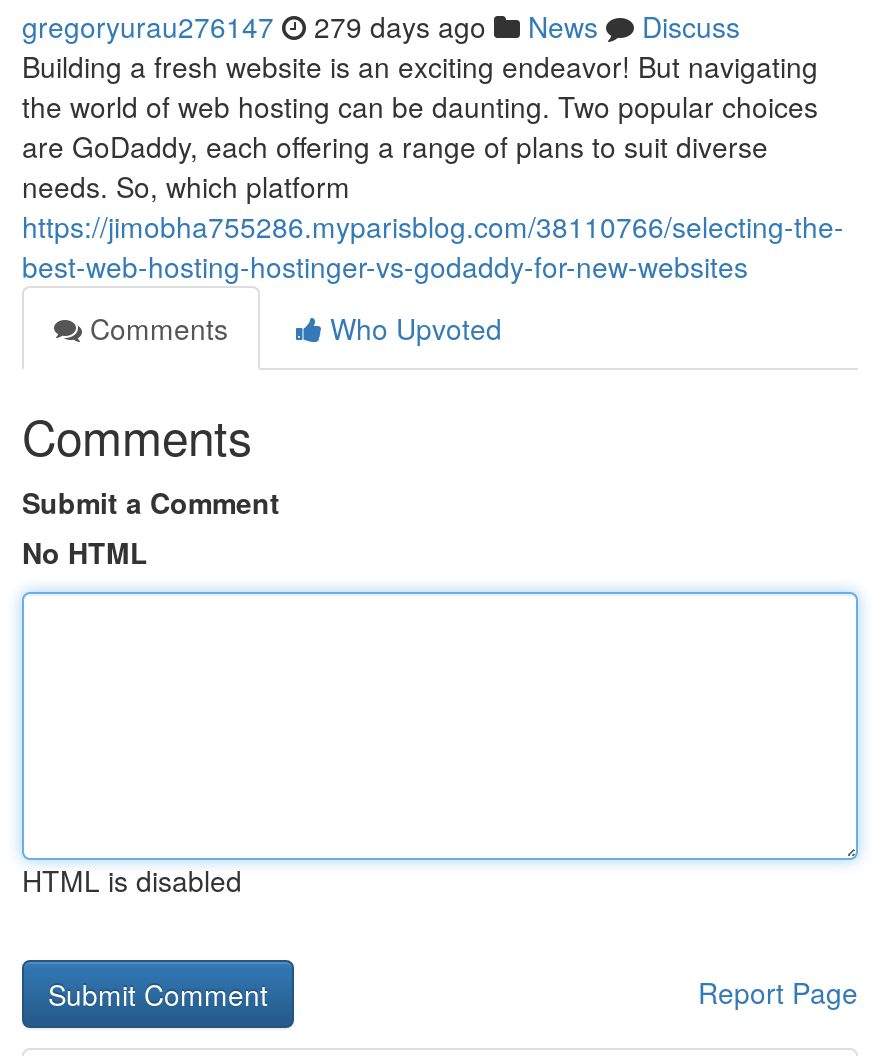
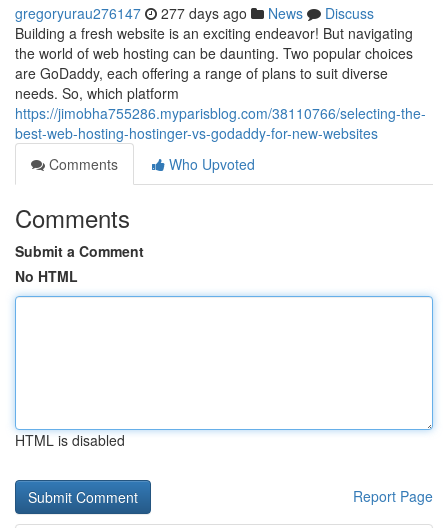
[22,6,740,46] gregoryurau276147 279 days ago News Discuss -> [15,3,374,23] gregoryurau276147 277 days ago News Discuss

